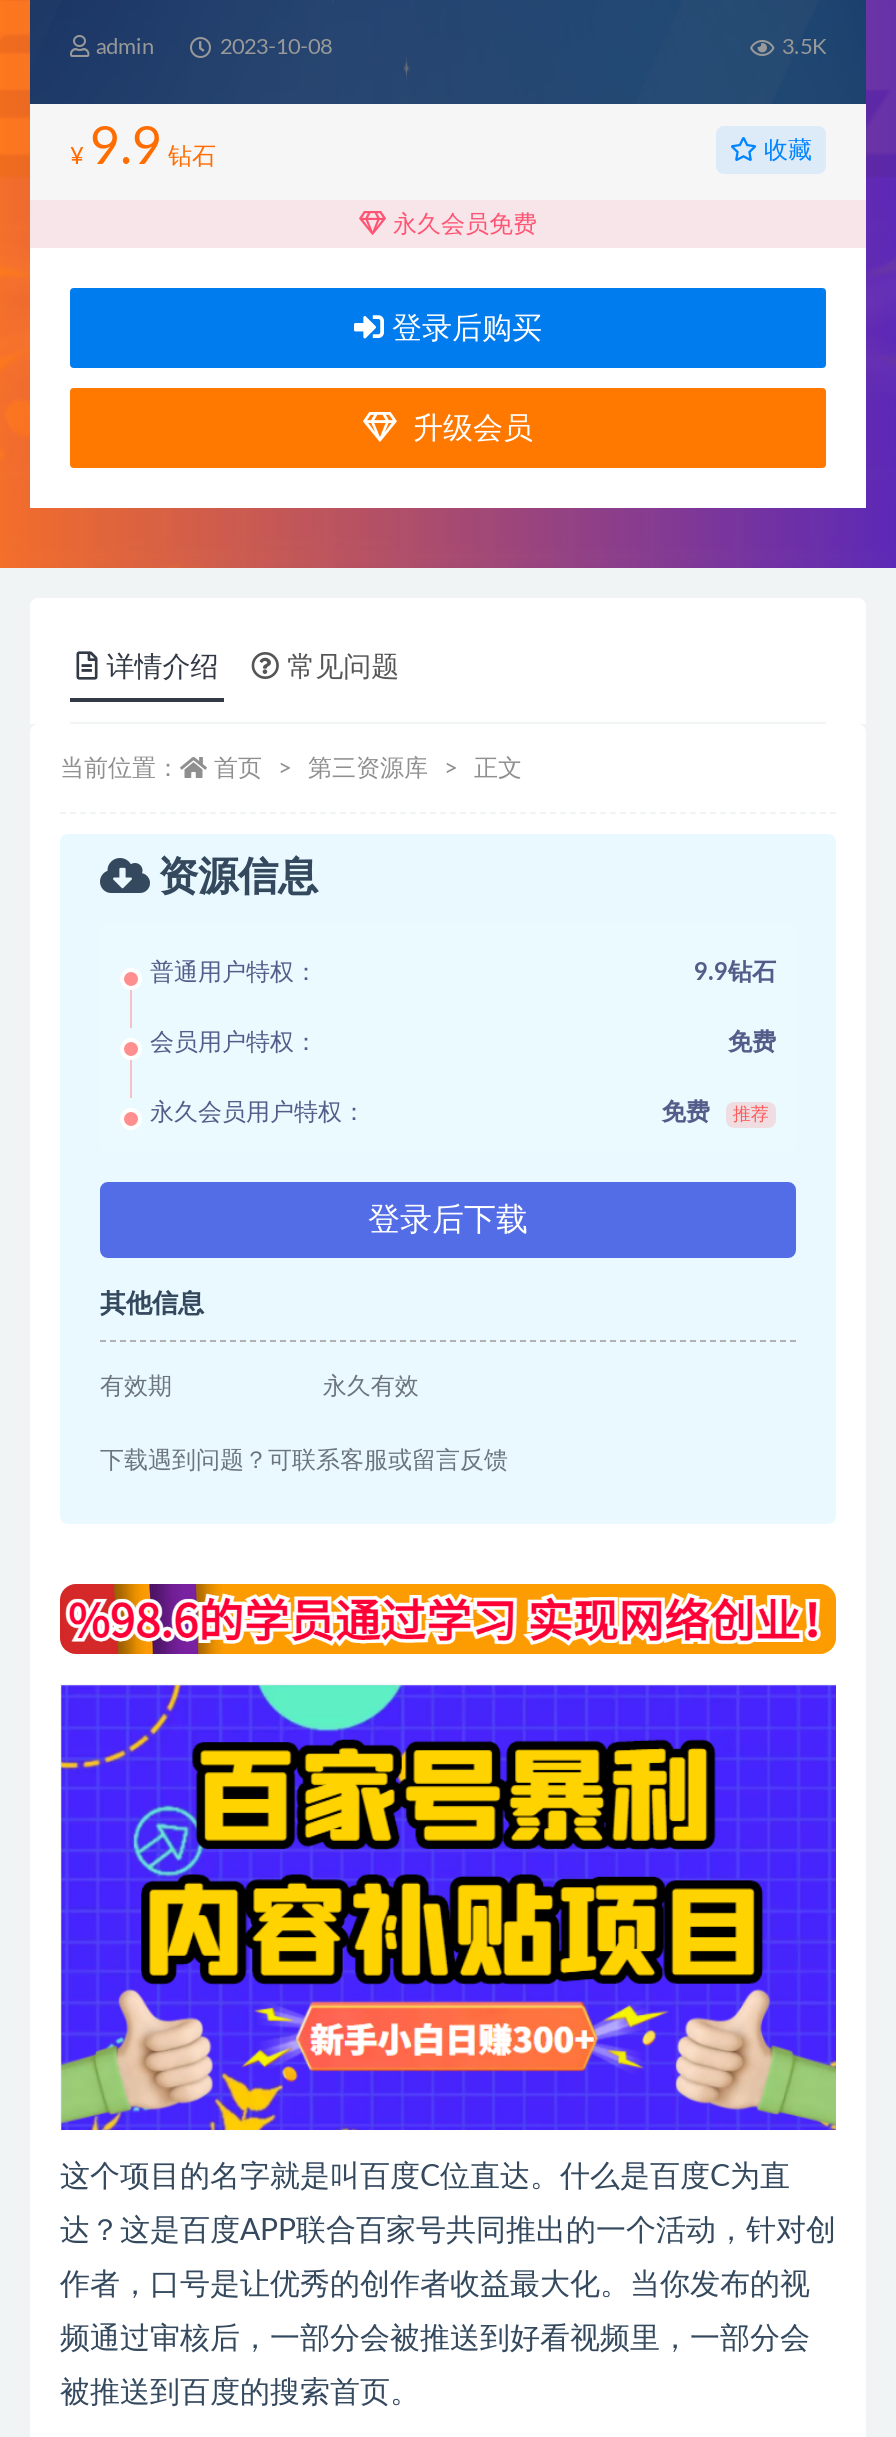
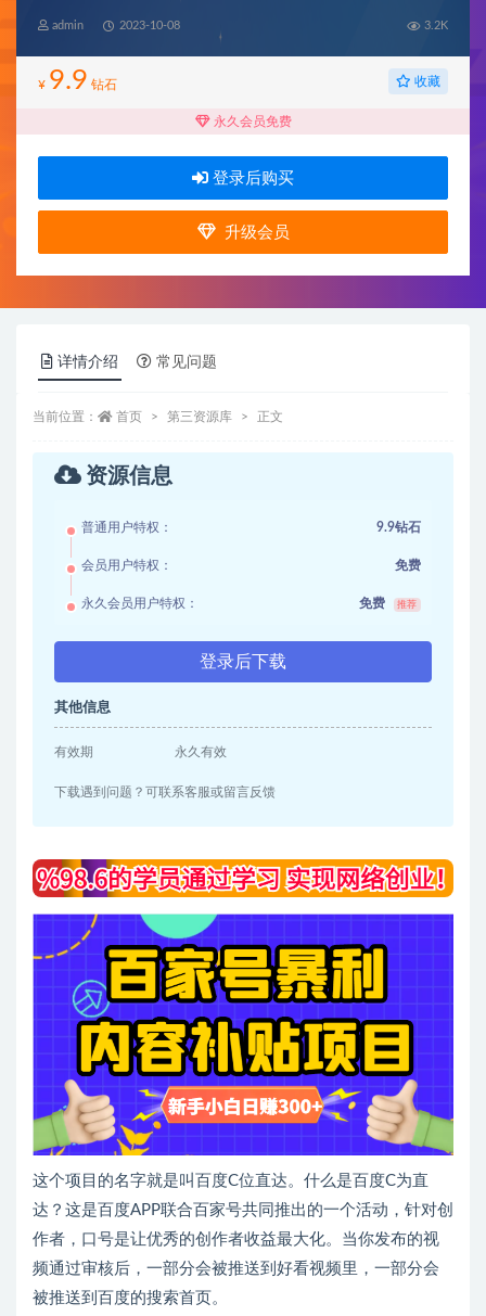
[782,35,826,57] 3.5K -> [424,19,448,31] 3.2K

